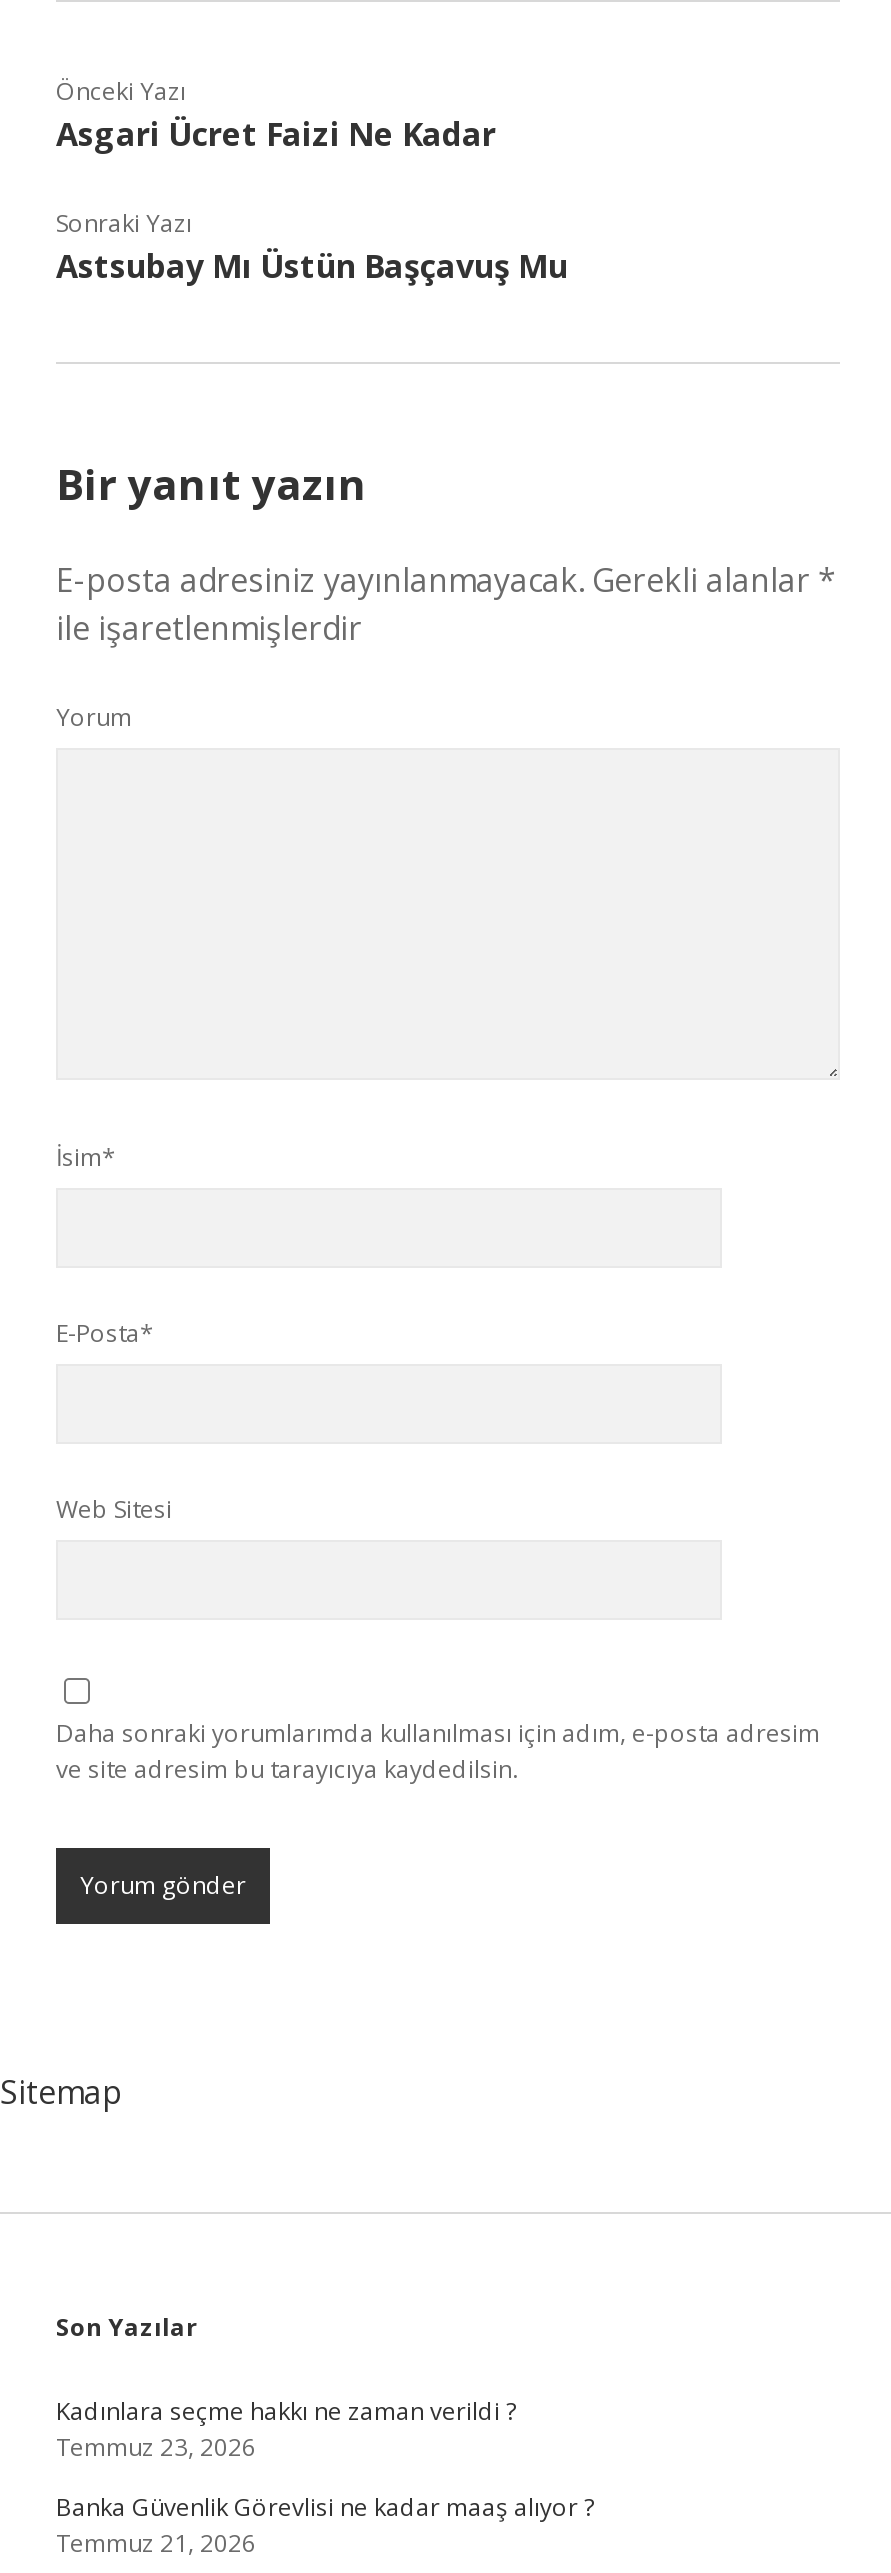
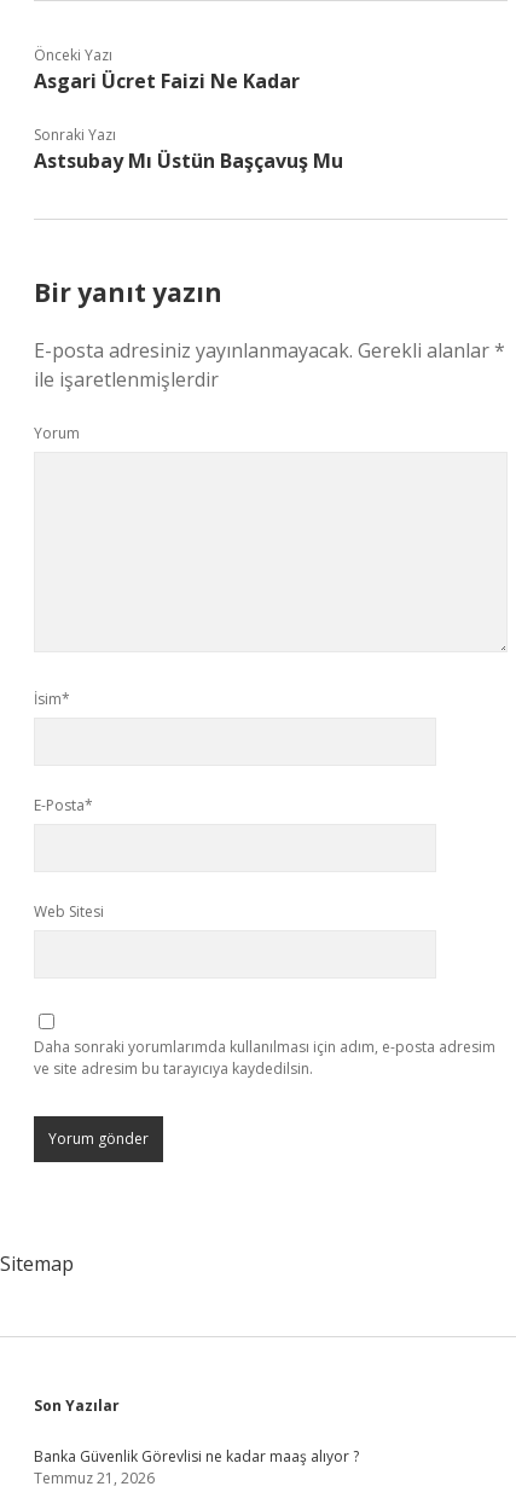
[56,2394,516,2464] Kadınlara seçme hakkı ne zaman verildi ? | Temmuz 23, 2026 -> none

